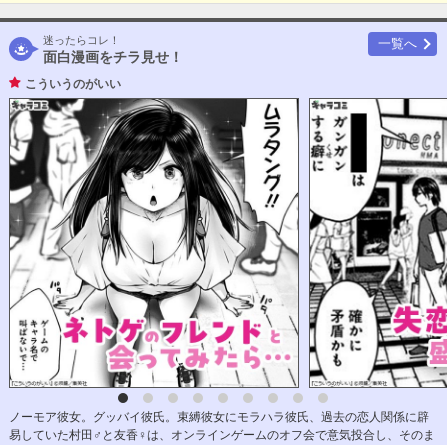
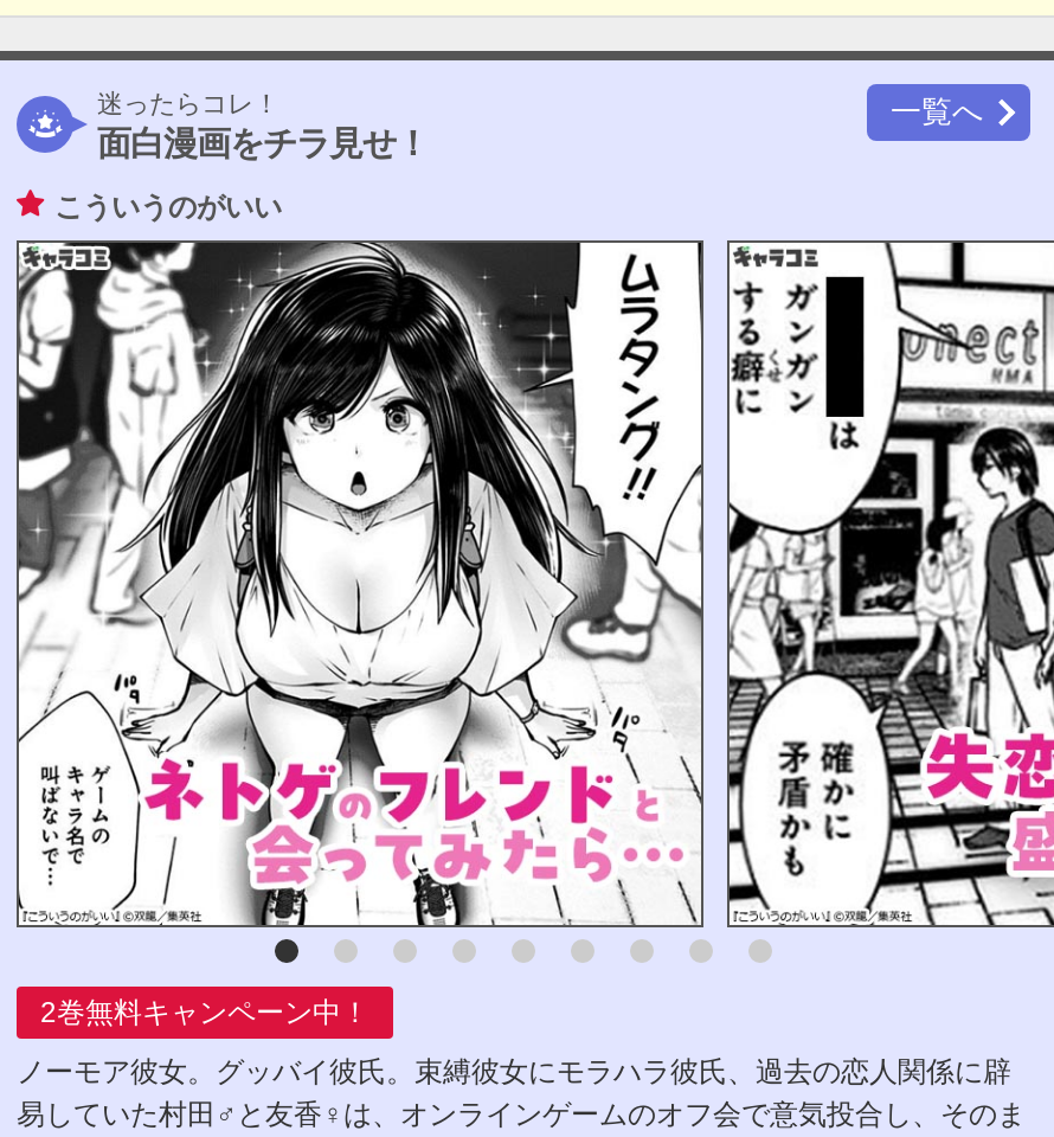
none -> [40,996,369,1029] 2巻無料キャンペーン中！

